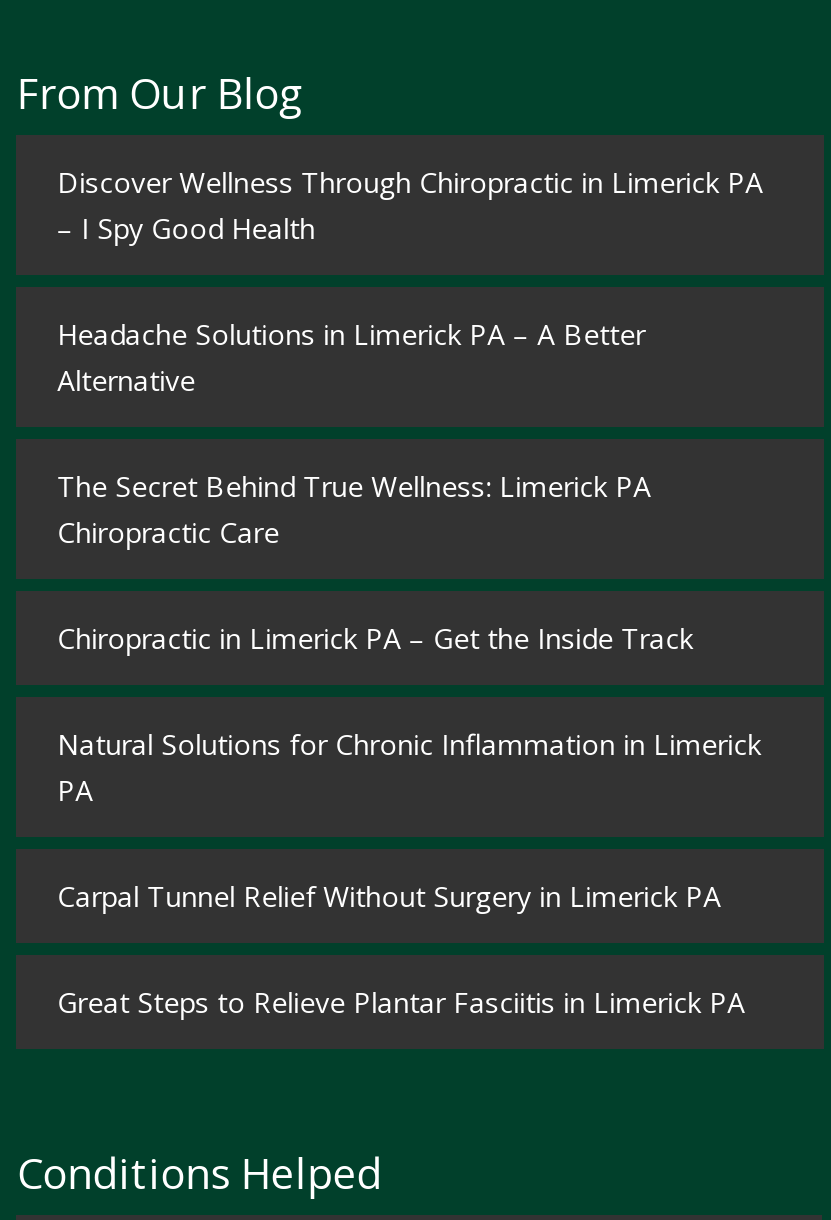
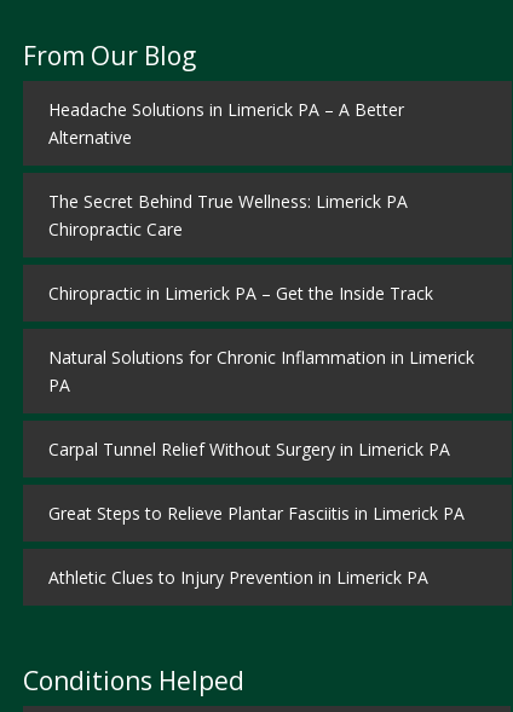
[57,163,763,247] Discover Wellness Through Chiropractic in Limerick PA | – I Spy Good Health -> none
moved [57,315,761,1021] -> [48,98,474,525]: Headache Solutions in Limerick PA – A Better | Alternative | The Secret Behind True Wellness: Limerick PA | ... | Carpal Tunnel Relief Without Surgery in Limerick PA | Great Steps to Relieve Plantar Fasciitis in Limerick PA
none -> [48,566,428,589] Athletic Clues to Injury Prevention in Limerick PA

